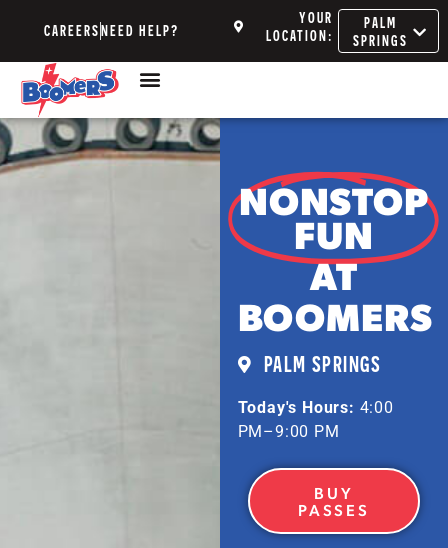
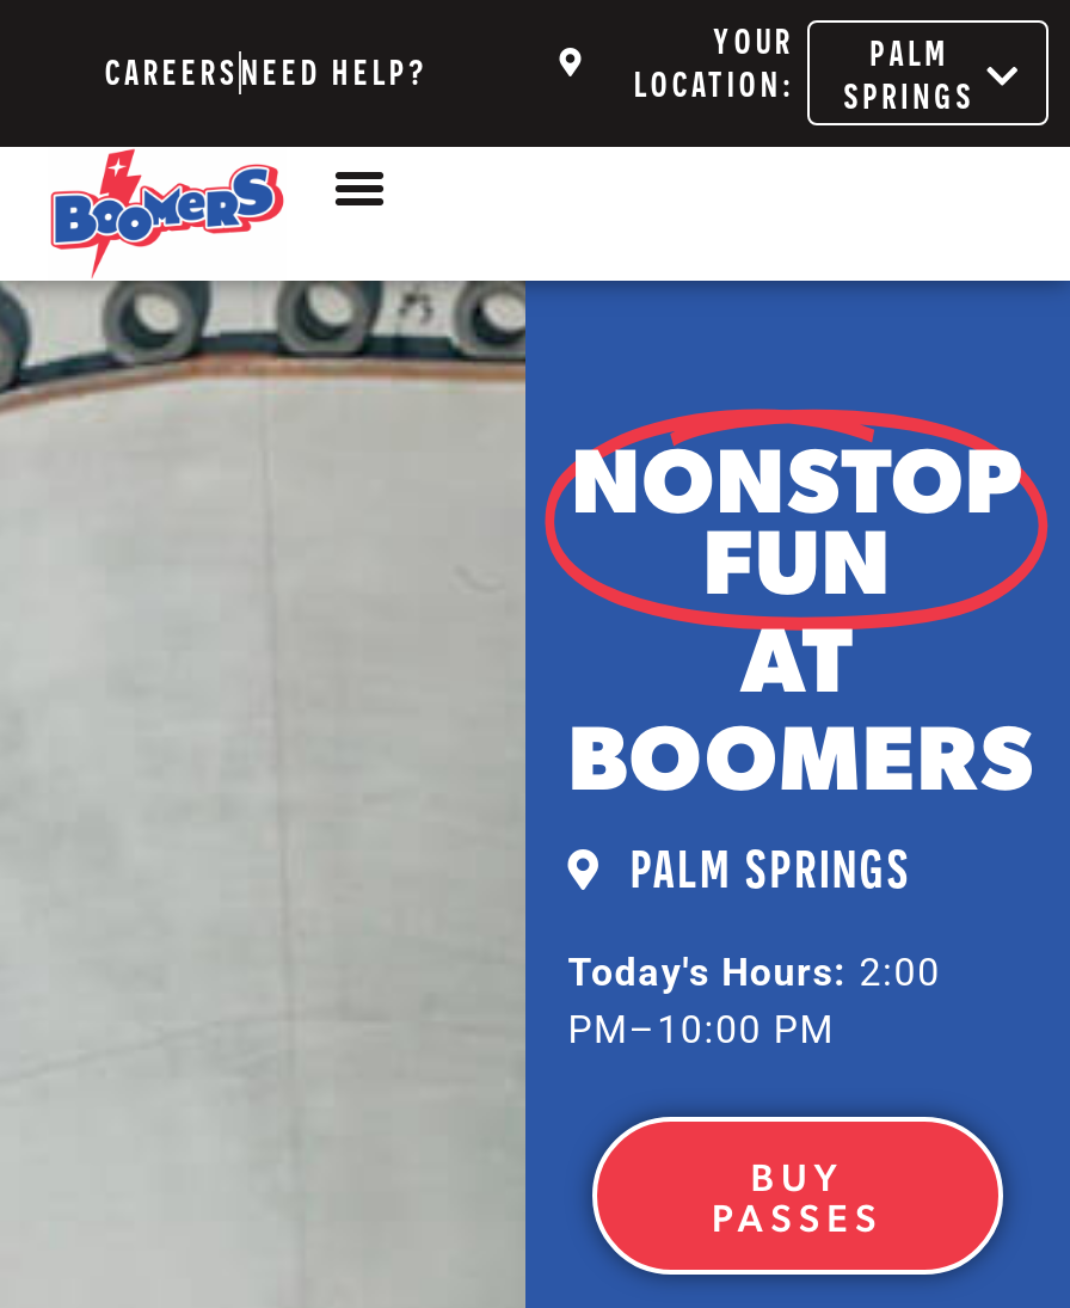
[238,398,394,417] Today's Hours: 4:00 -> [568,950,941,995] Today's Hours: 2:00
[238,422,340,441] PM–9:00 PM -> [568,1007,835,1053] PM–10:00 PM

